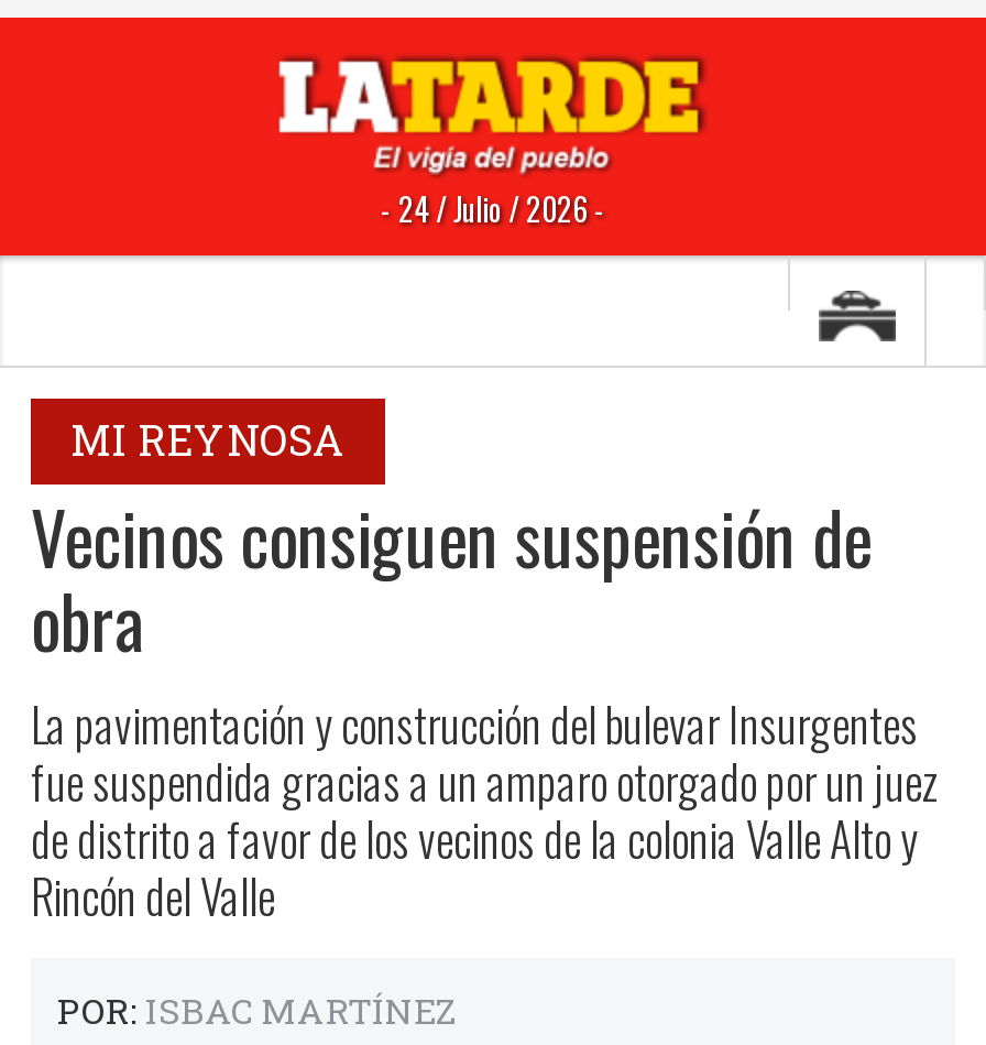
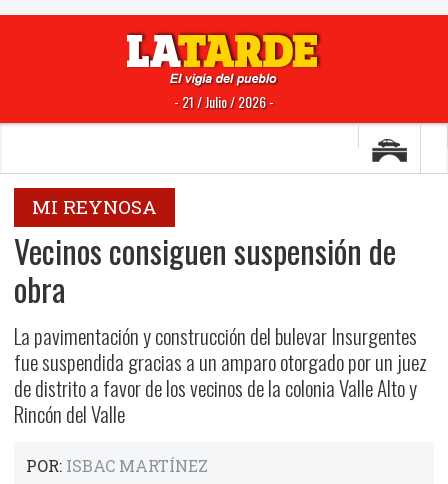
[381,185,605,231] - 24 / Julio / 2026 - -> [174,91,274,112] - 21 / Julio / 2026 -

